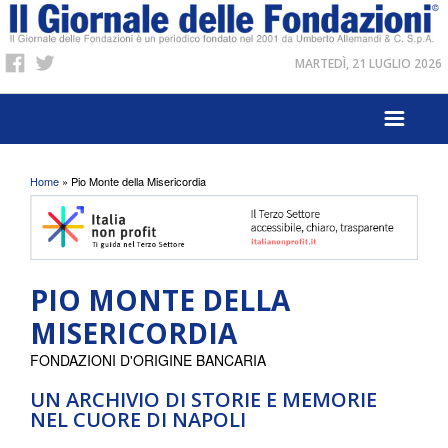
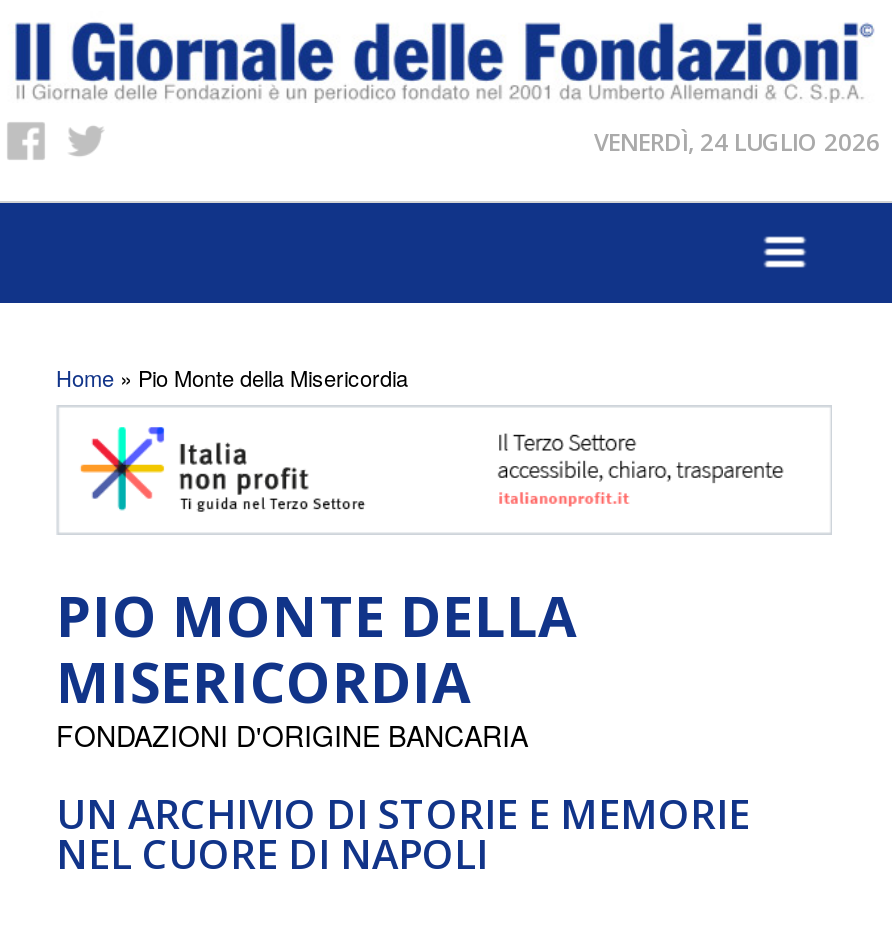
[295,55,442,72] MARTEDÌ, 21 LUGLIO 2026 -> [594,125,880,159] VENERDÌ, 24 LUGLIO 2026

